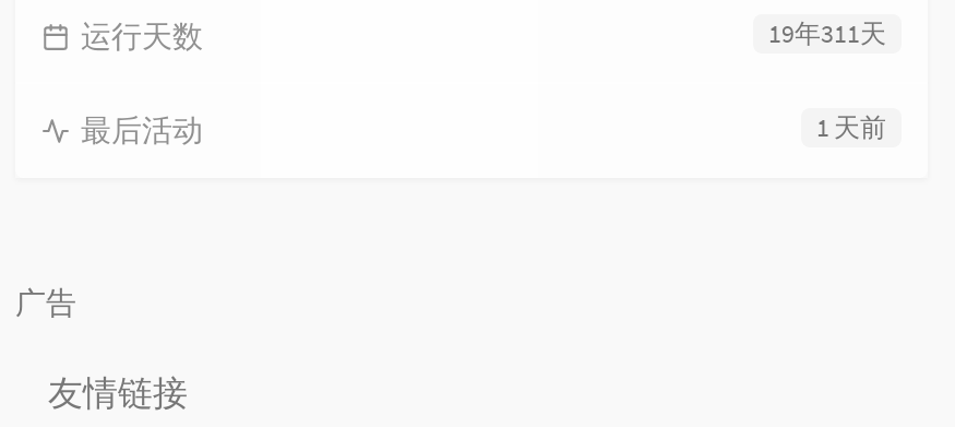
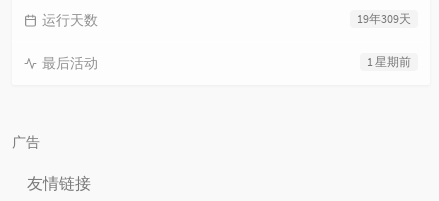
[768,16,886,49] 19年311天 -> [357,11,411,26] 19年309天
[816,110,886,143] 1 天前 -> [367,54,411,69] 1 星期前

